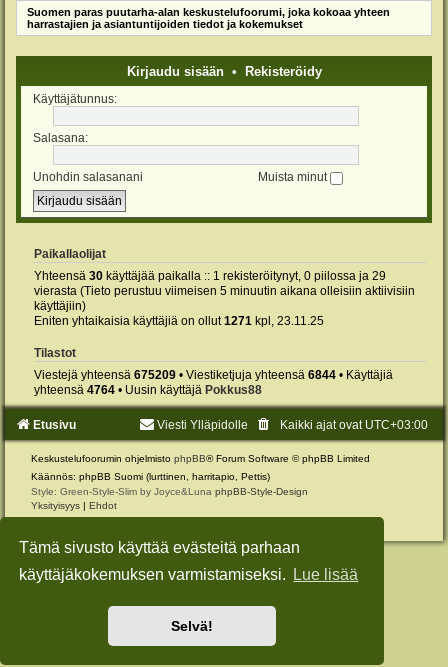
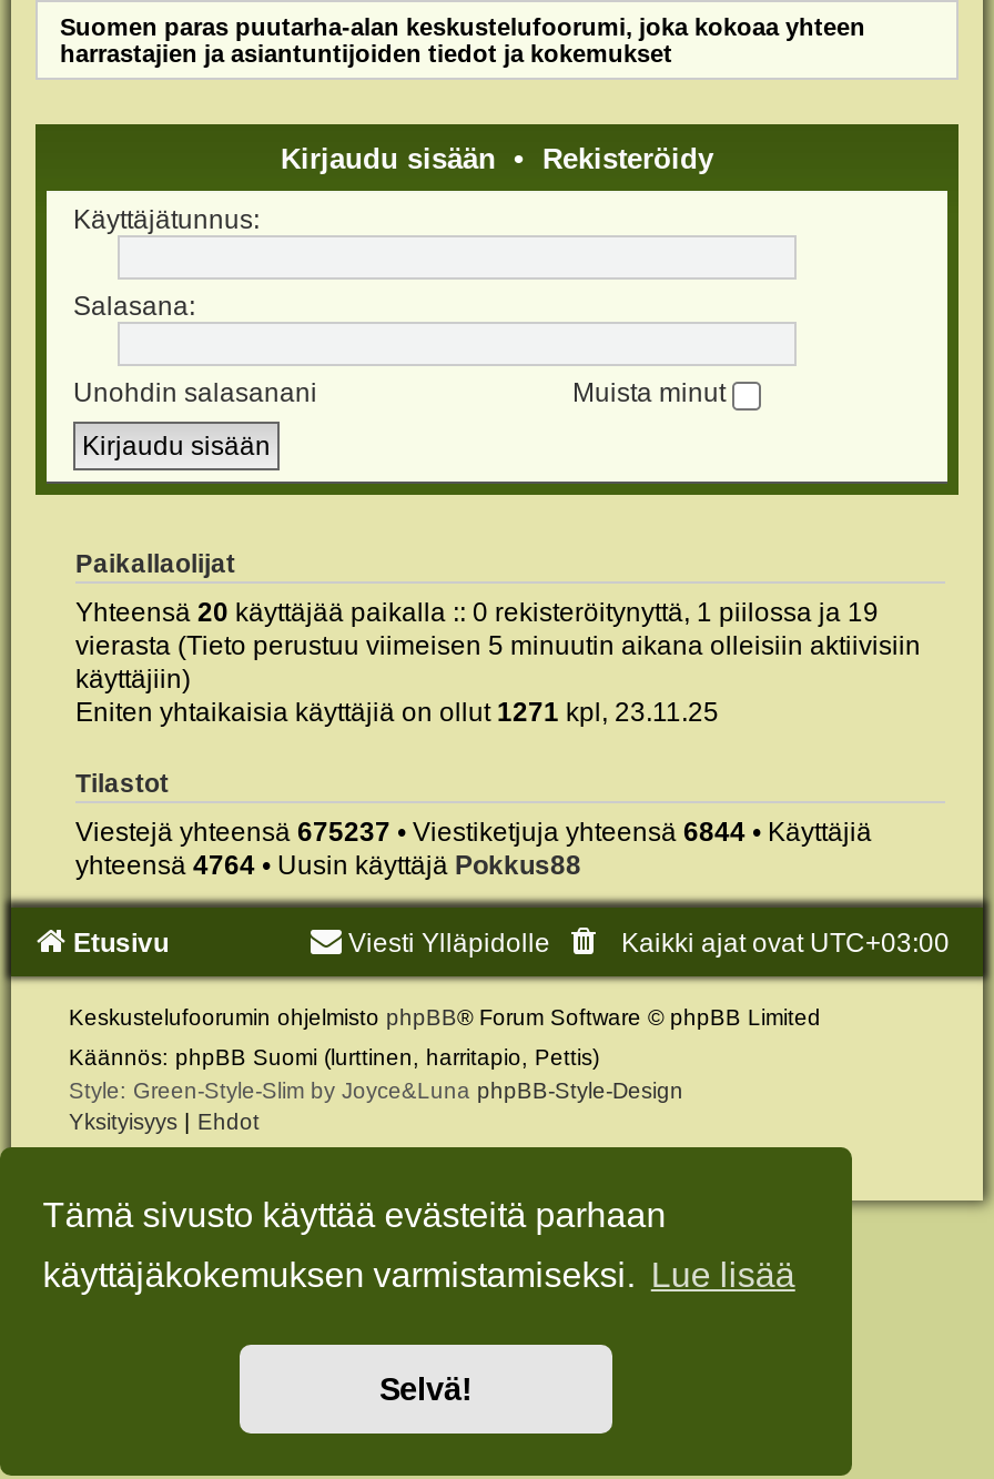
[34,269,386,283] Yhteensä 30 käyttäjää paikalla :: 1 rekisteröitynyt, 0 piilossa ja 29 -> [75,596,879,627] Yhteensä 20 käyttäjää paikalla :: 0 rekisteröitynyttä, 1 piilossa ja 19
[34,368,393,382] Viestejä yhteensä 675209 • Viestiketjuja yhteensä 6844 • Käyttäjiä -> [75,816,872,847] Viestejä yhteensä 675237 • Viestiketjuja yhteensä 6844 • Käyttäjiä

